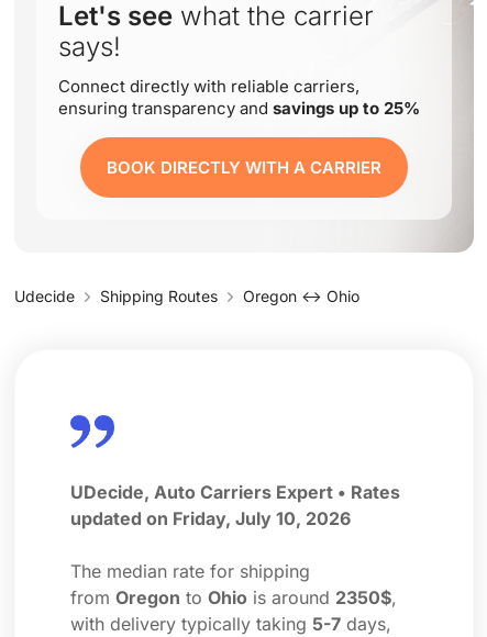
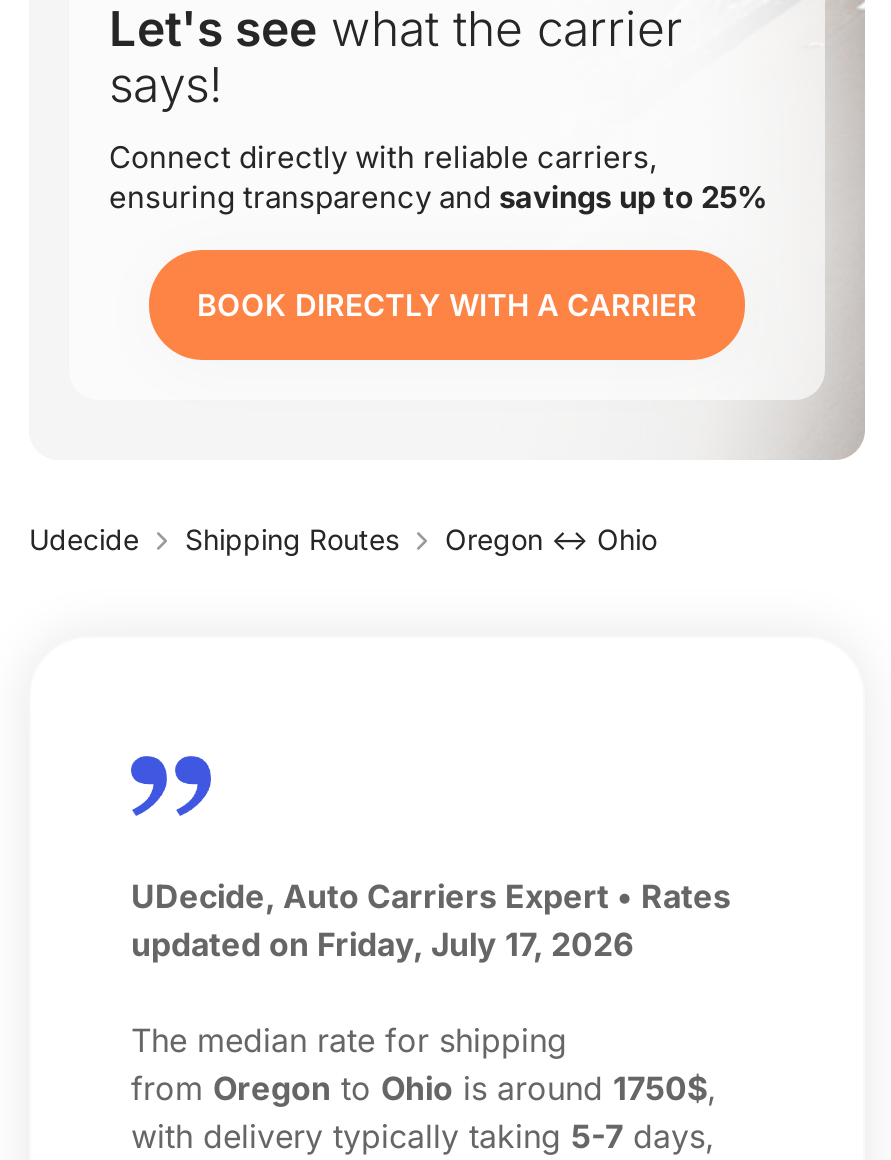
[70,507,351,529] updated on Friday, July 10, 2026 -> [131,924,633,964] updated on Friday, July 17, 2026
[70,586,397,608] from Oregon to Ohio is around 2350$, -> [131,1068,717,1108] from Oregon to Ohio is around 1750$,

